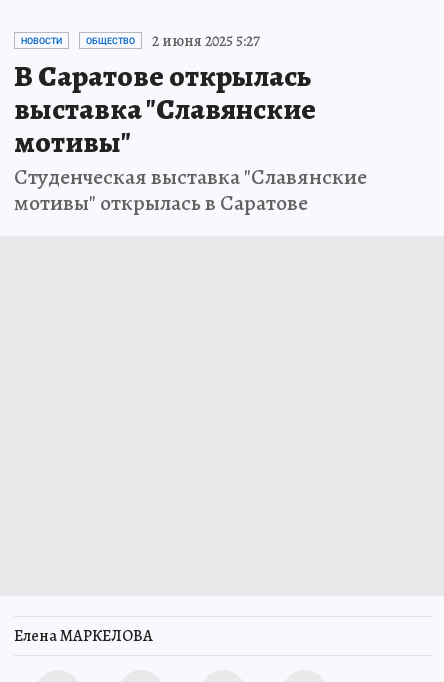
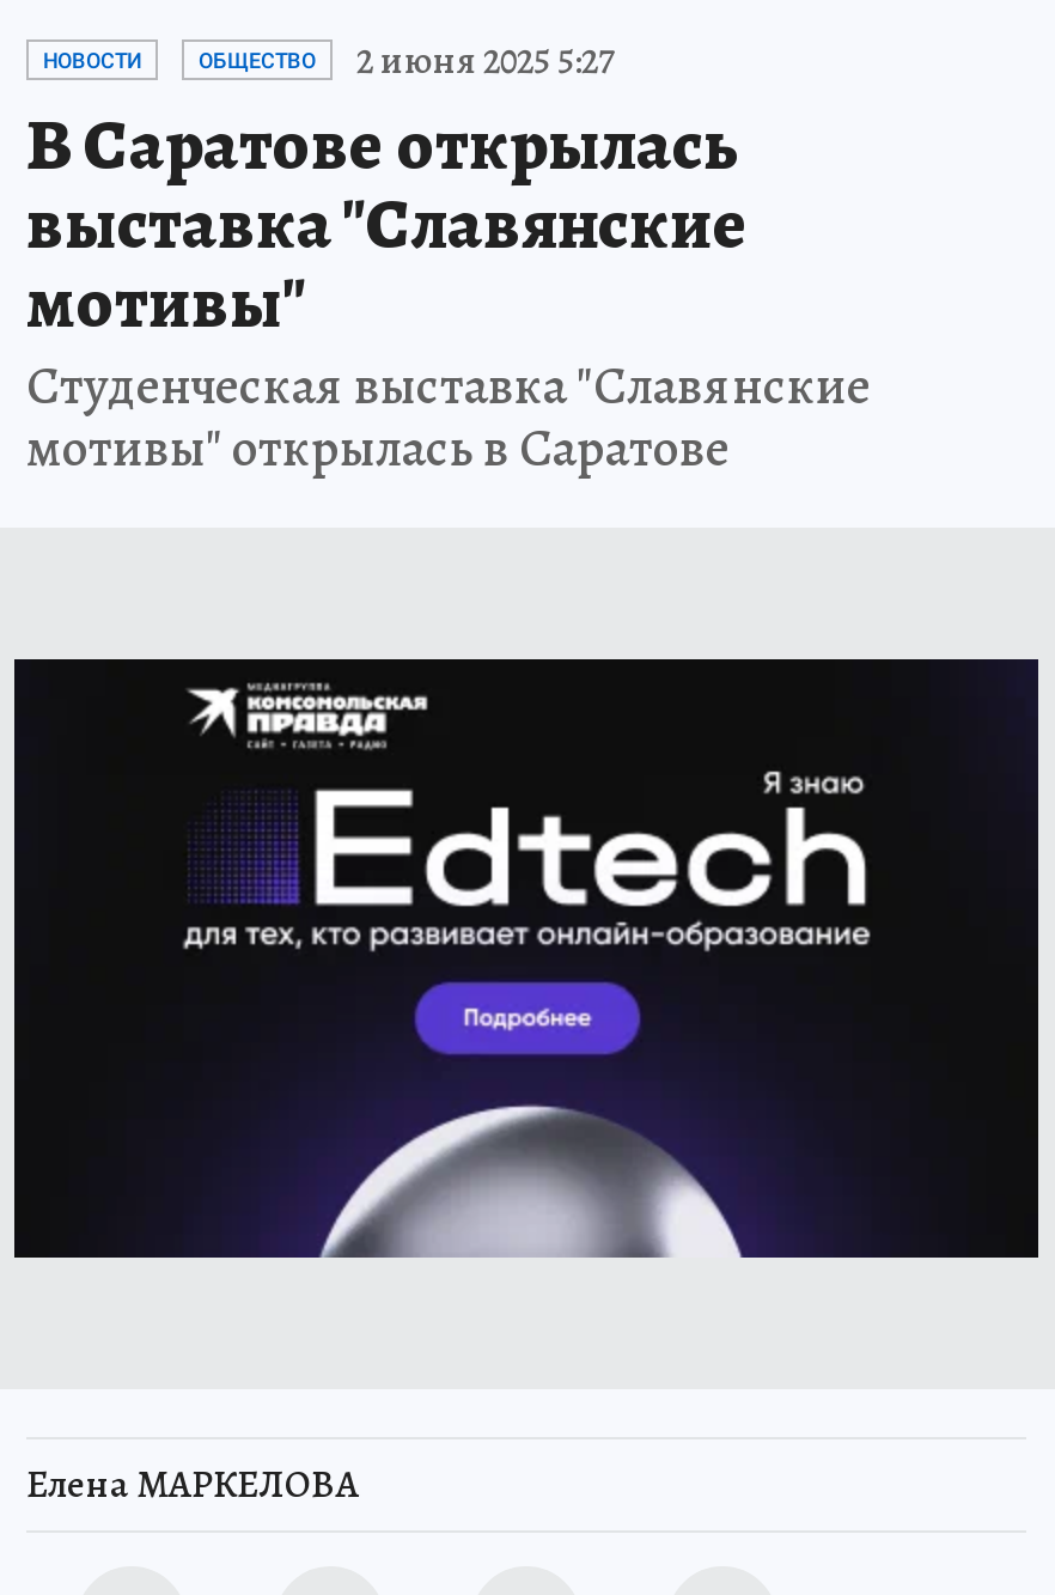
none -> [12,657,1041,1260] [image]

